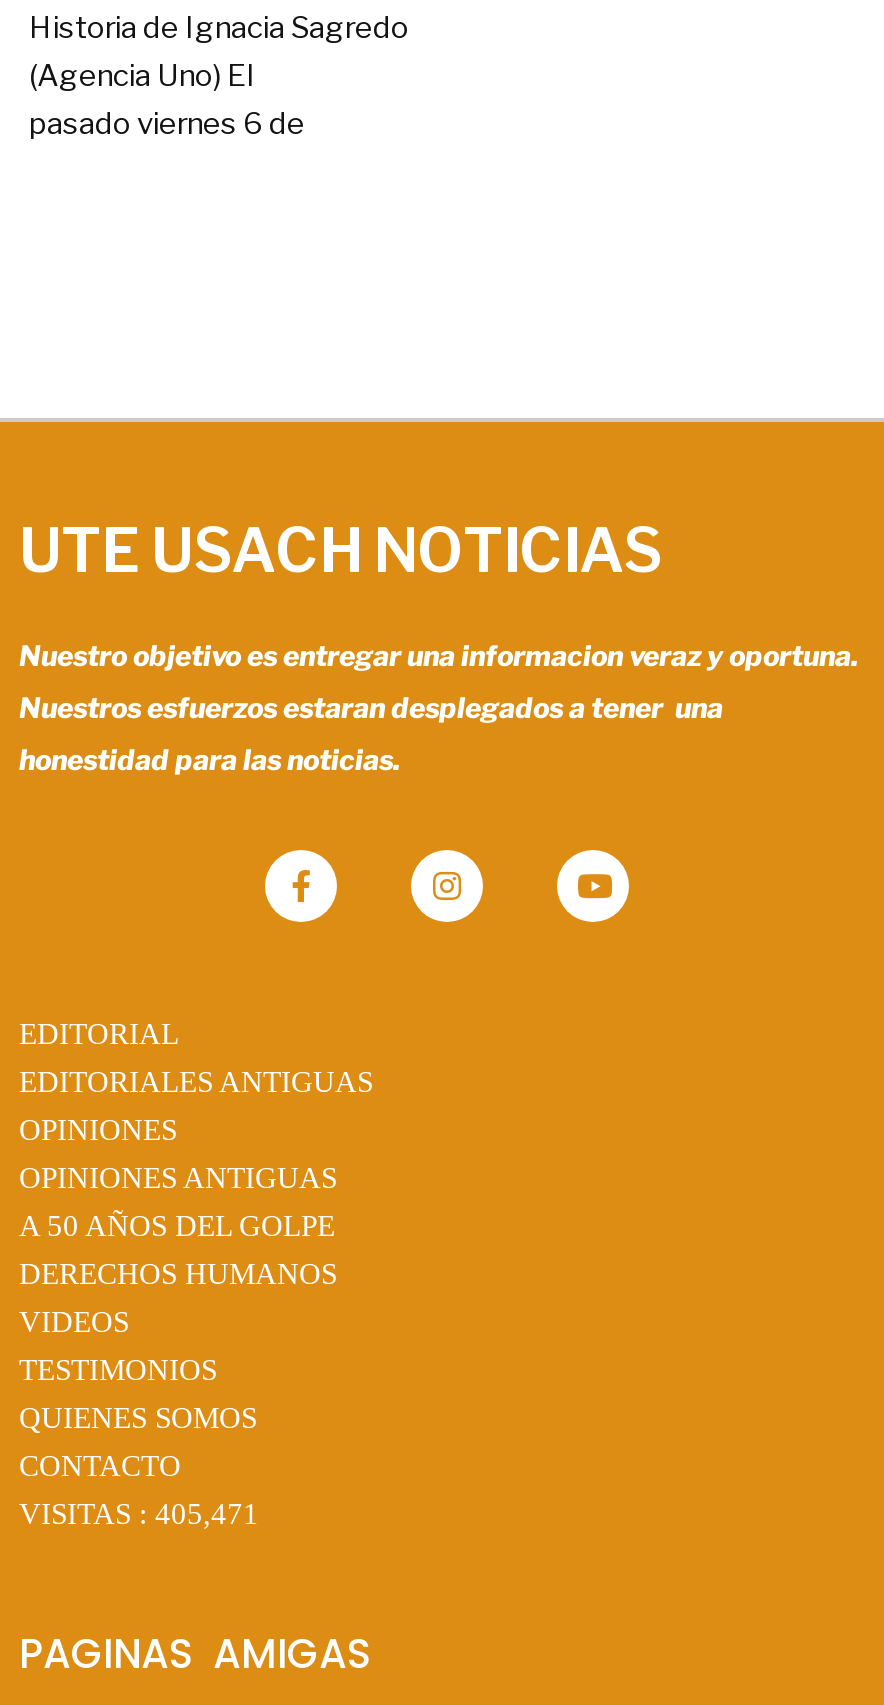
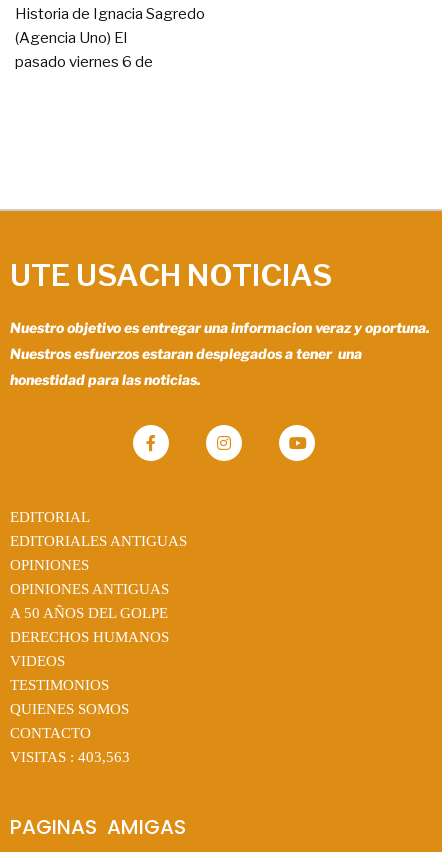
[19,1497,259,1529] VISITAS : 405,471 -> [10,749,130,765] VISITAS : 403,563

